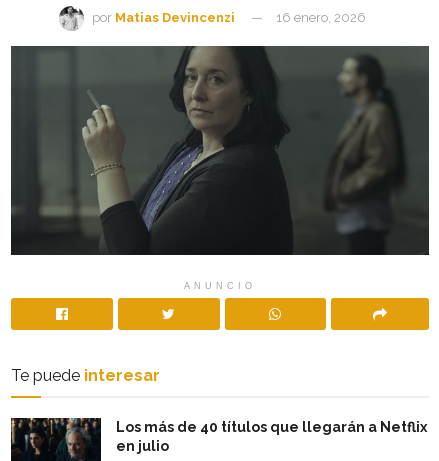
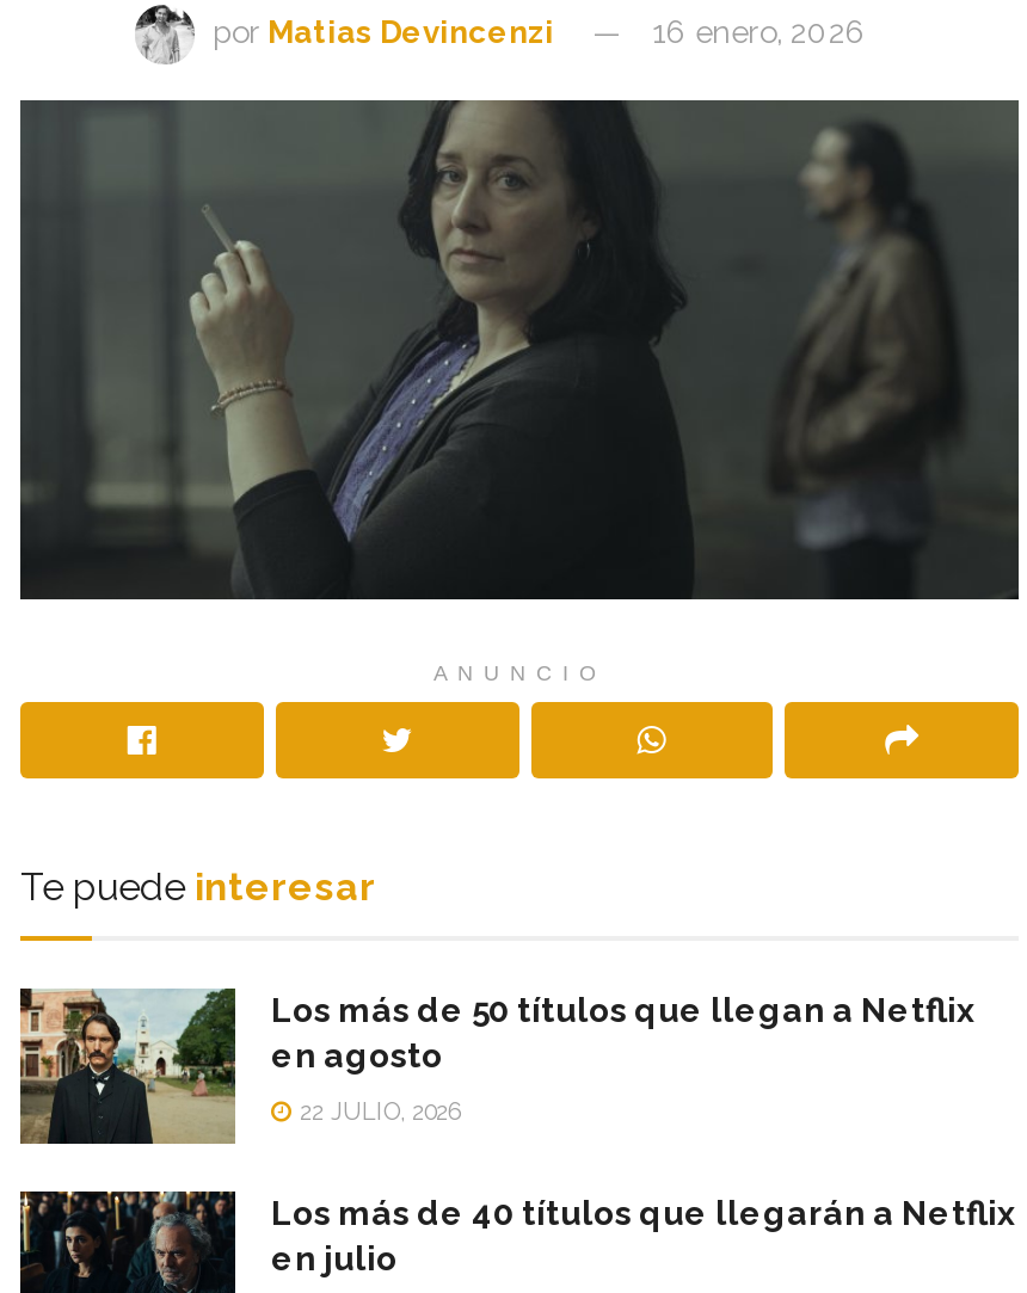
none -> [18,989,973,1149] [image] | Los más de 50 títulos que llegan a Netflix | en agosto | 22 JULIO, 2026

